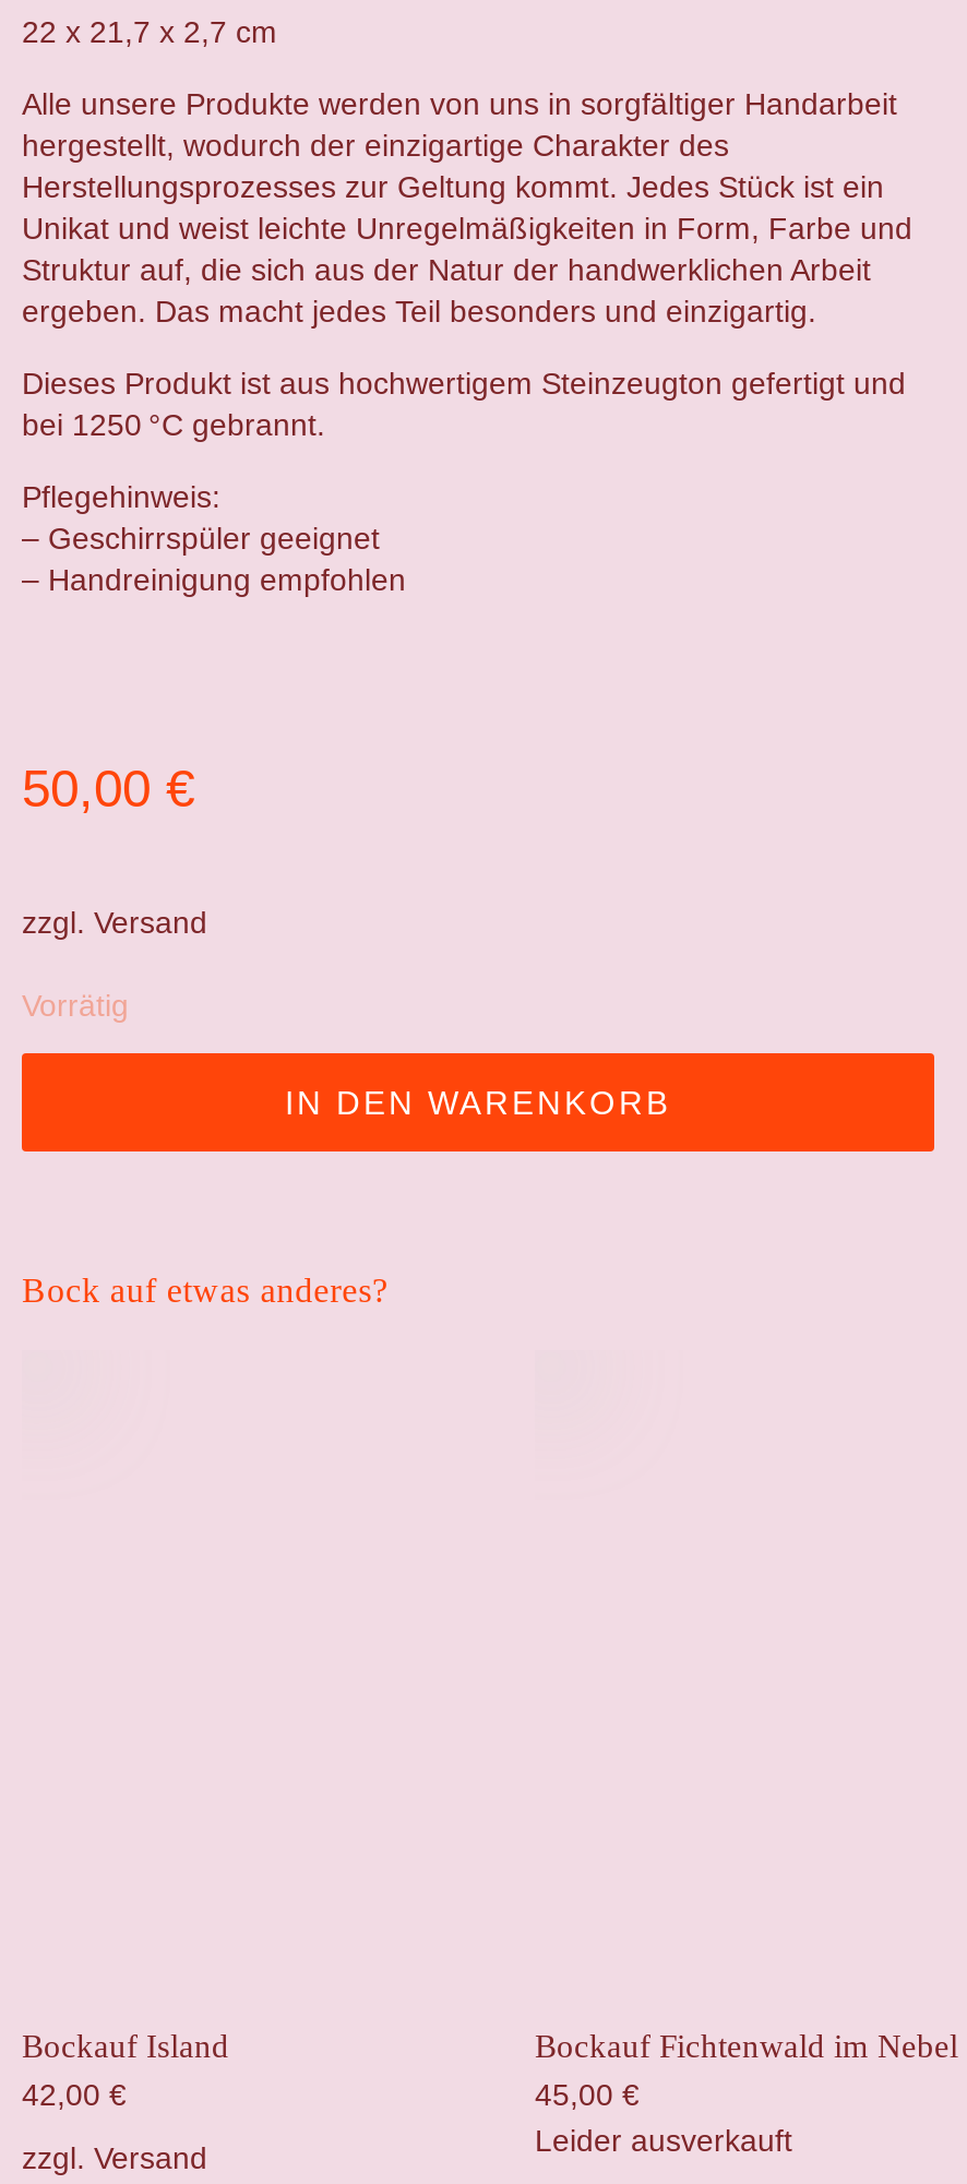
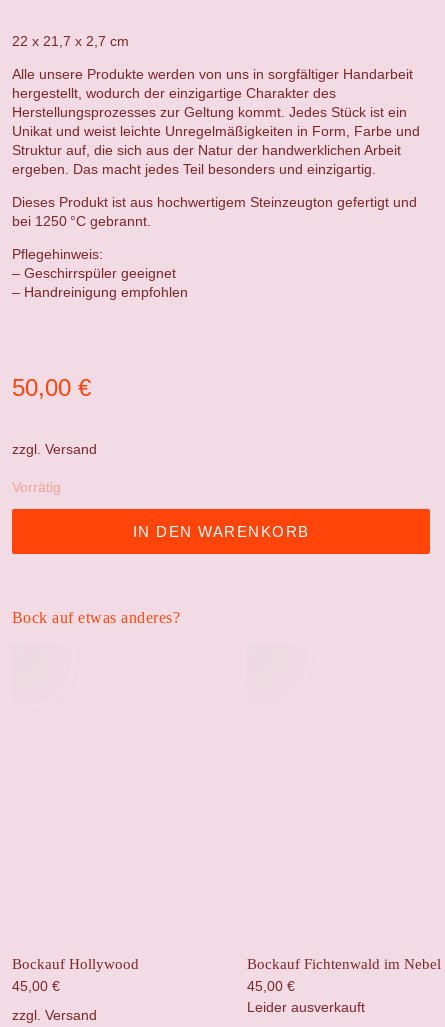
[22,2029,229,2064] Bockauf Island -> [12,956,139,972] Bockauf Hollywood
[22,2077,127,2112] 42,00 € -> [12,978,60,994] 45,00 €

